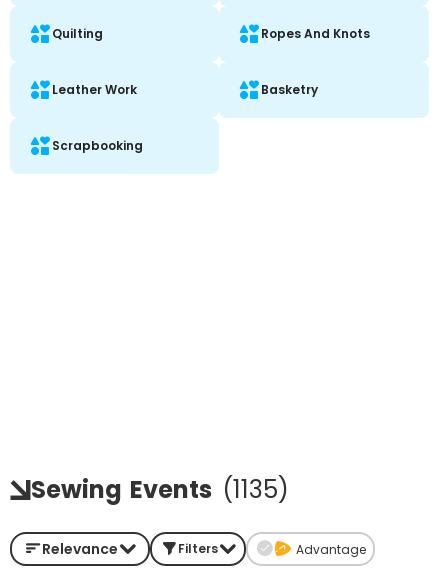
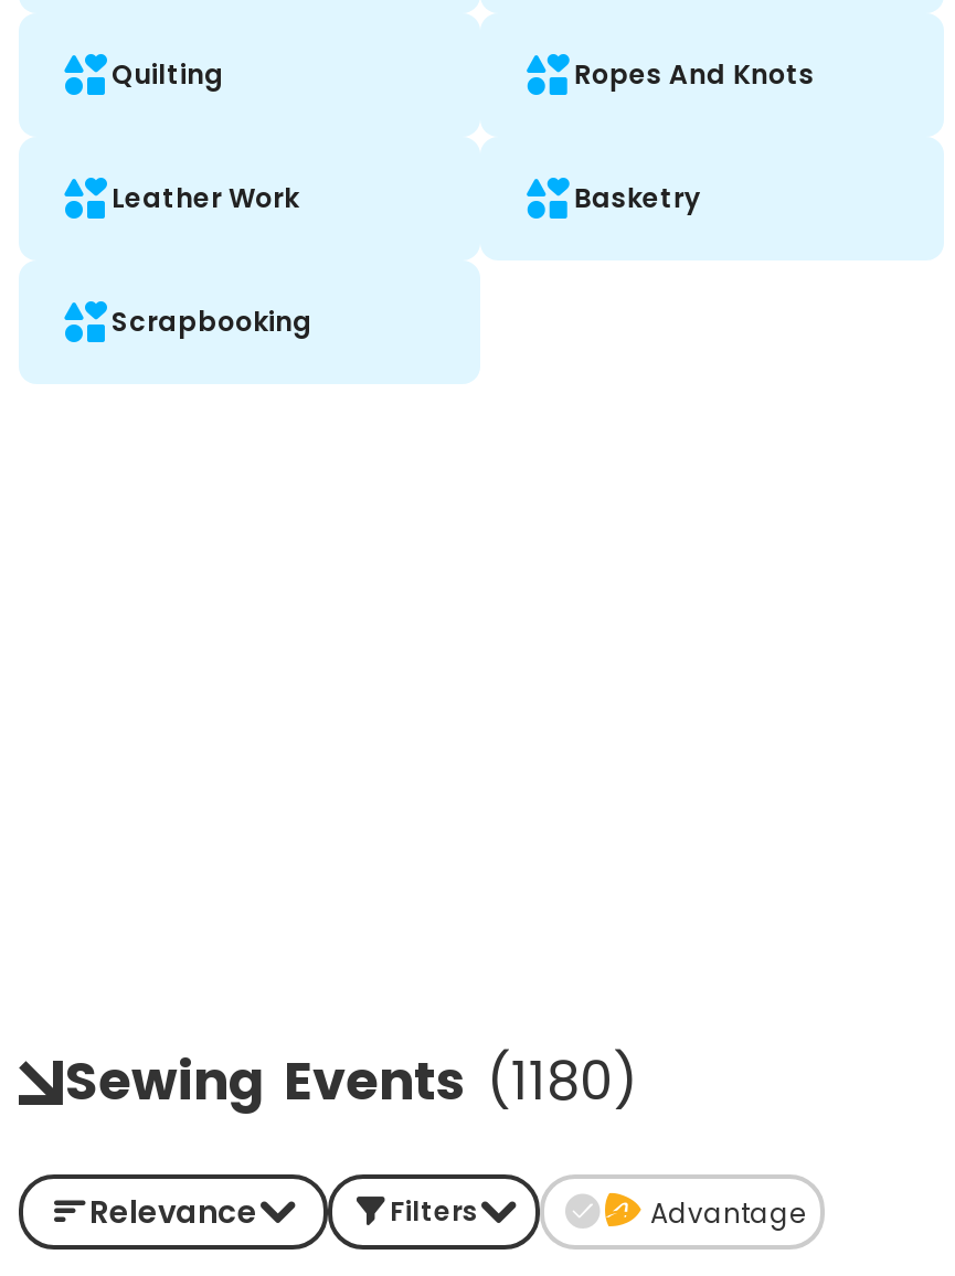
[31,473,289,506] Sewing Events (1135) -> [65,1044,637,1117] Sewing Events (1180)

